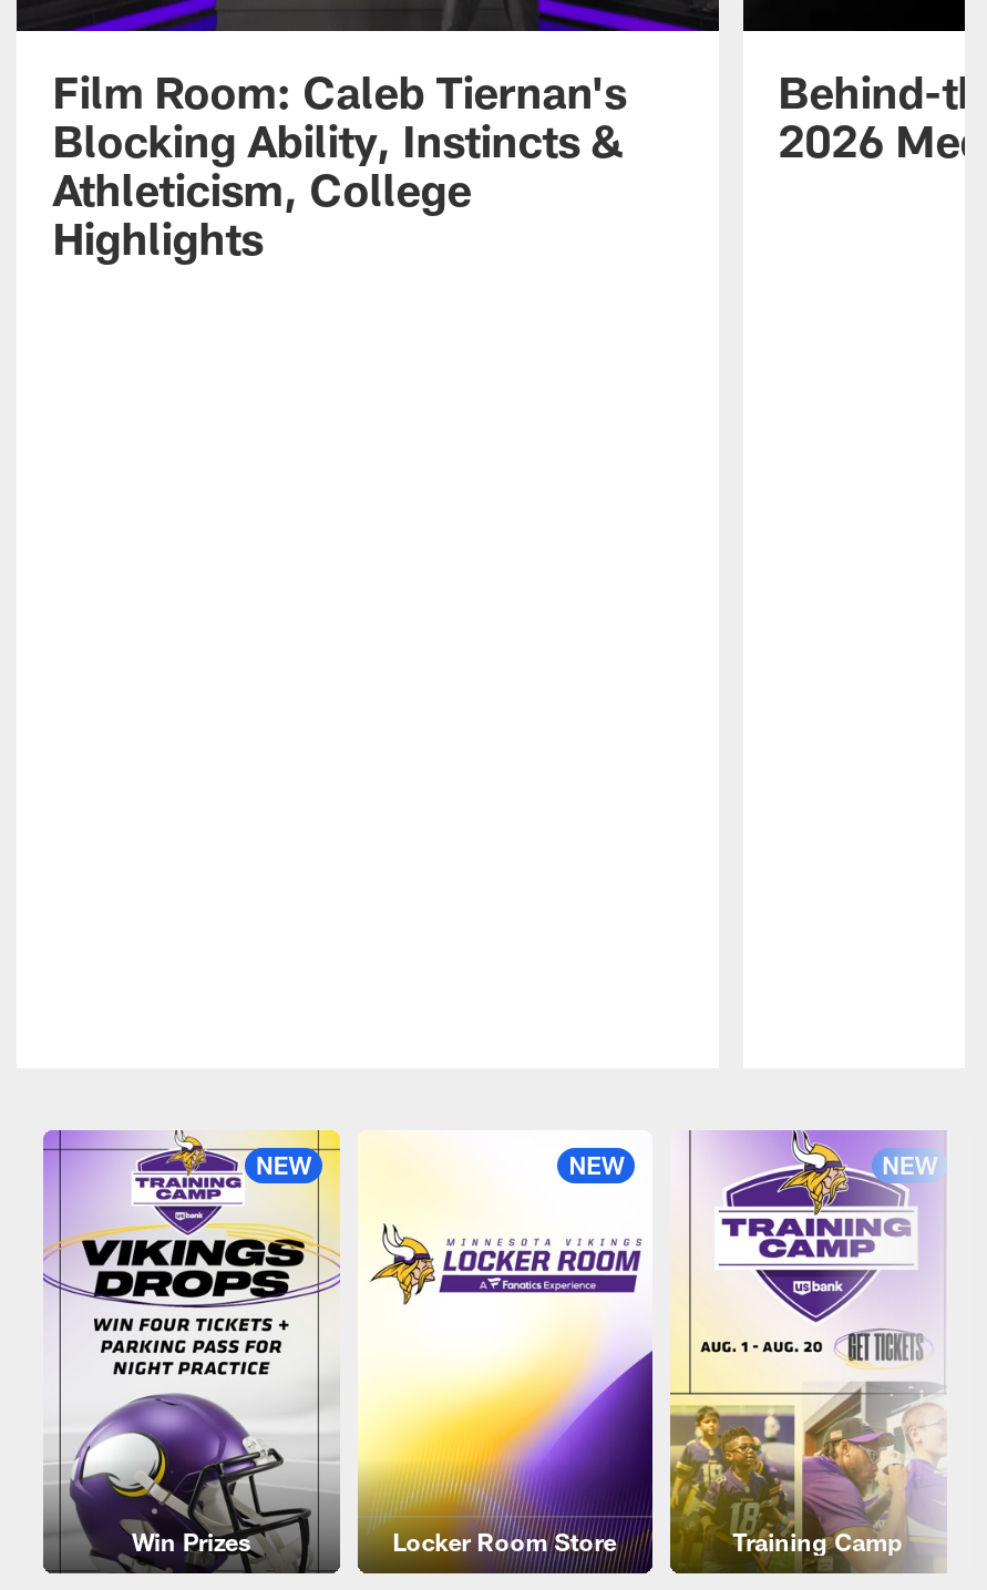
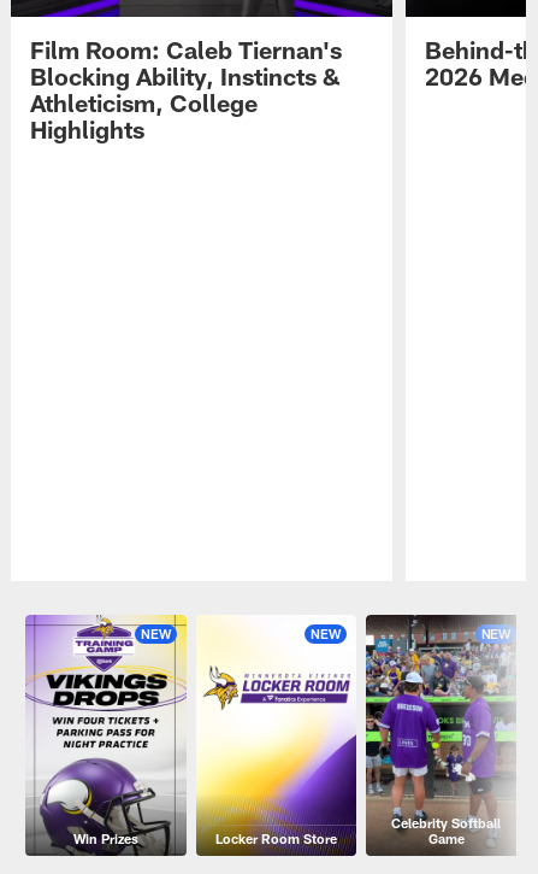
[670,1130,943,1569] [image] | Training Camp -> [365,614,515,855] [image] | Celebrity Softball | Game

